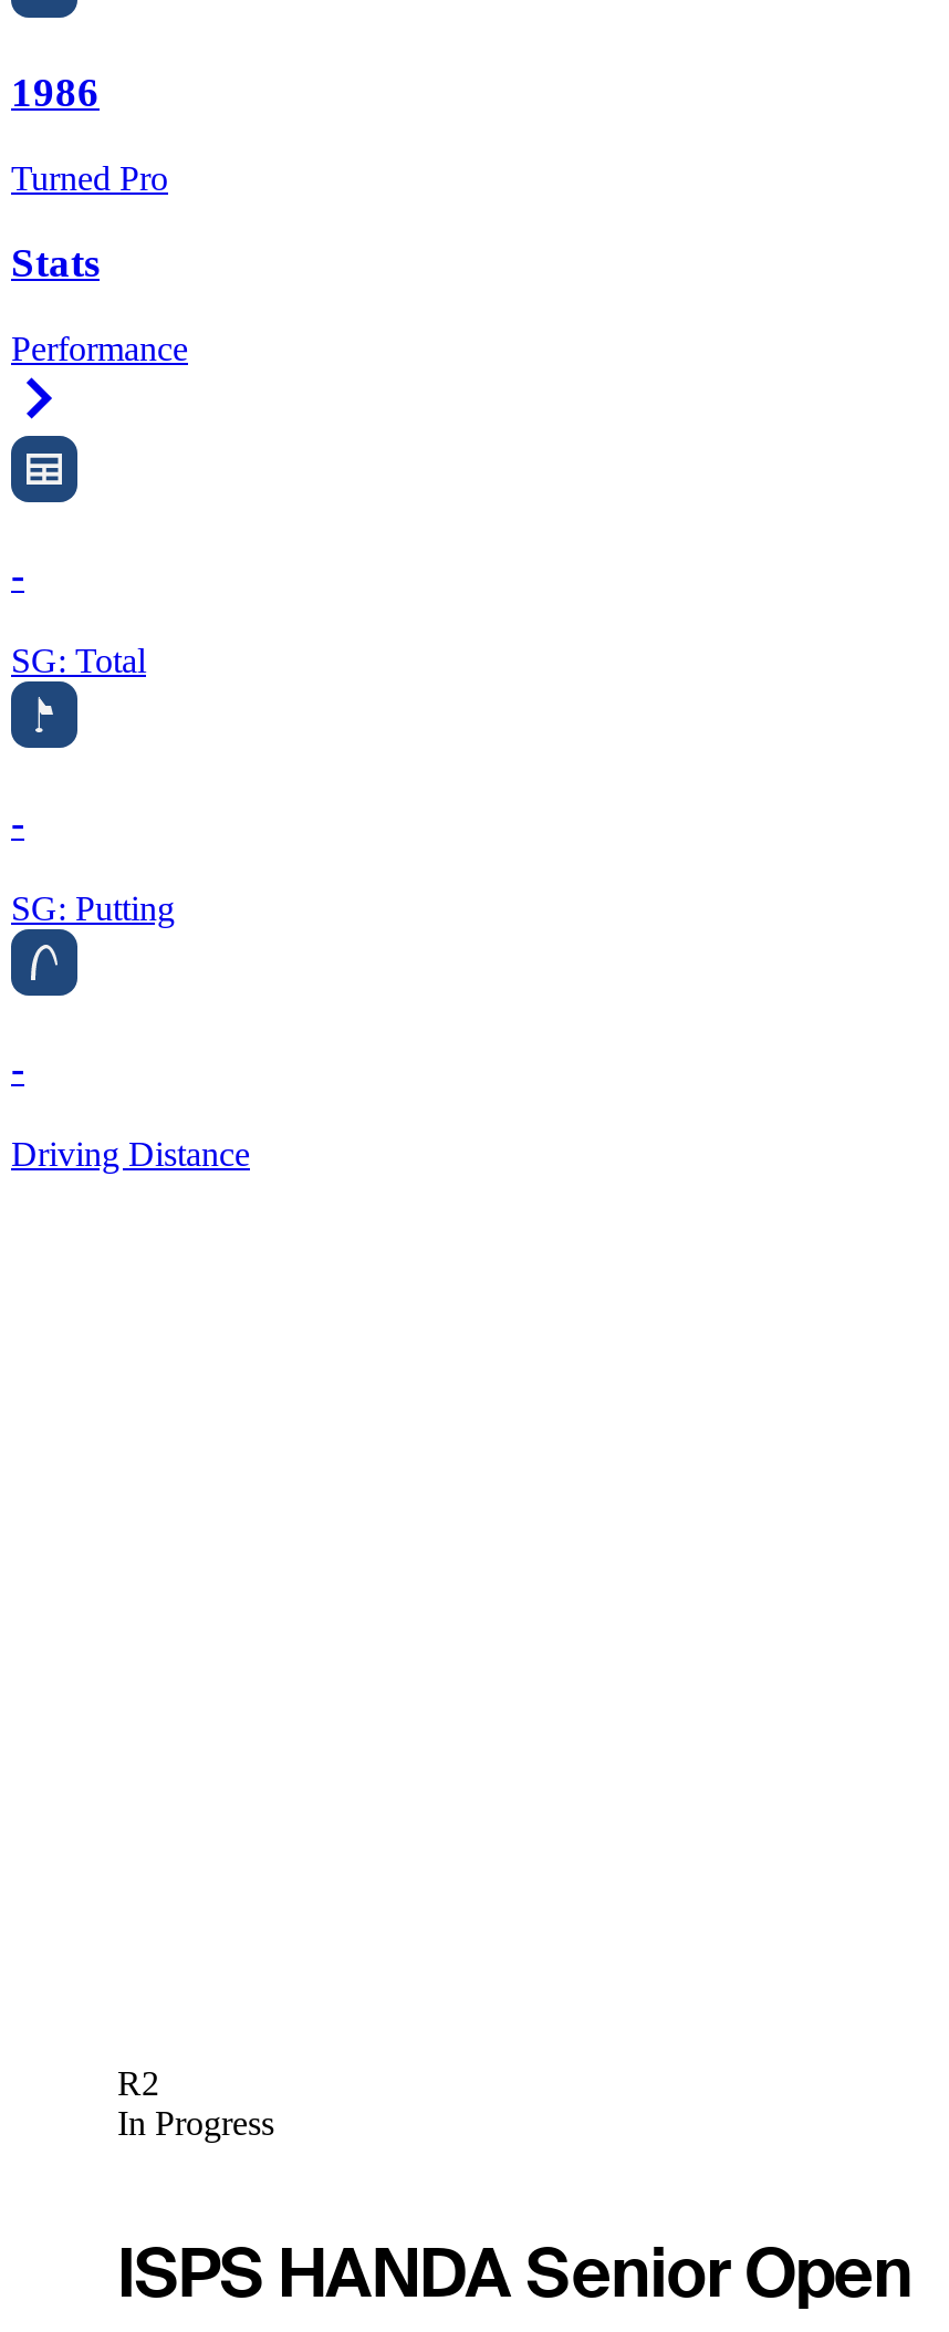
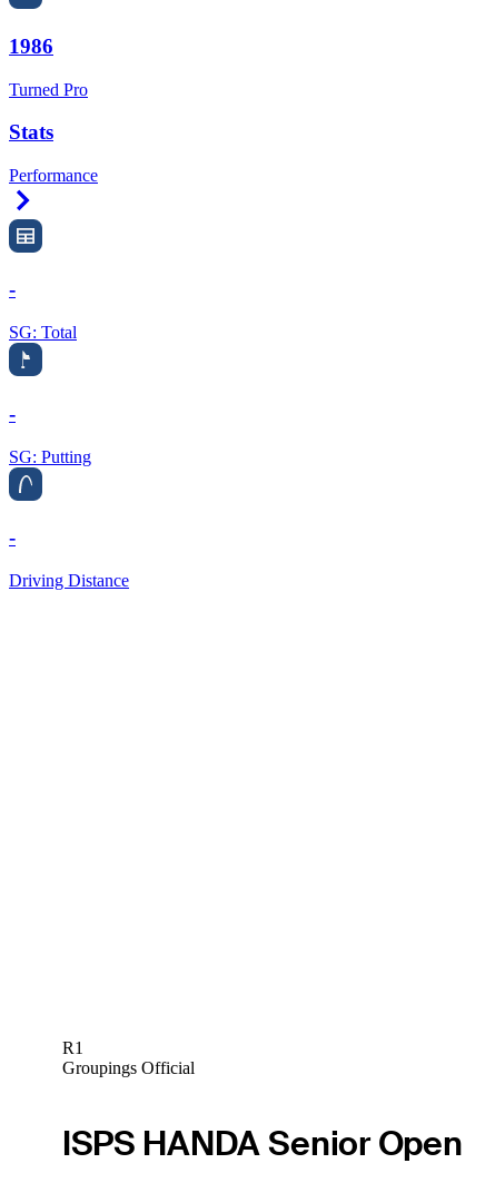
[117,2065,274,2143] R2 | In Progress -> [62,1039,195,1078] R1 | Groupings Official

